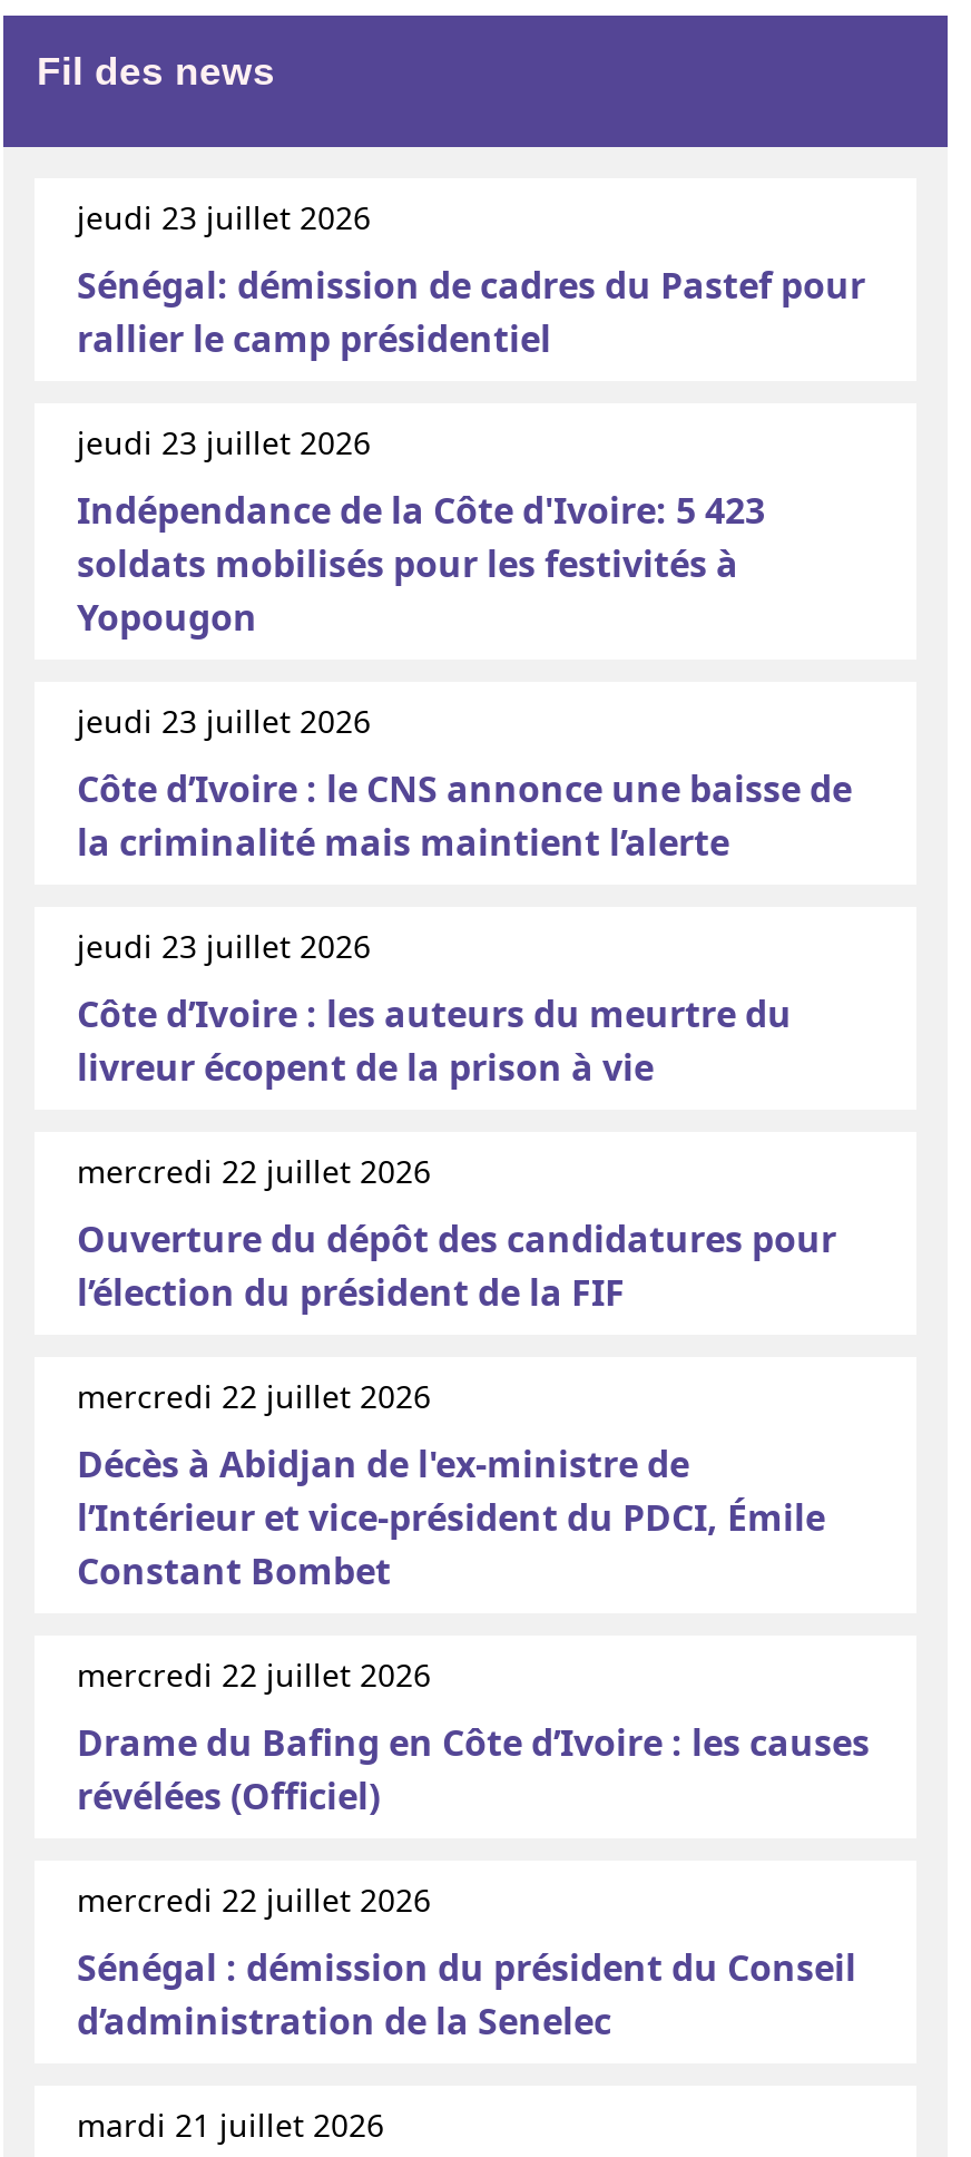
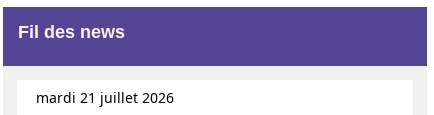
[77,197,870,2046] jeudi 23 juillet 2026 | Sénégal: démission de cadres du Pastef pour | rallier le camp présidentiel | jeudi 23 juillet 2026 | Indépendance de la Côte d'Ivoire: 5 423 | soldats mobilisés pour les festivités à | Yopougon | jeudi 23 juillet 2026 | Côte d’Ivoire : le CNS annonce une baisse de | la criminalité mais maintient l’alerte | jeudi 23 juillet 2026 | Côte d’Ivoire : les auteurs du meurtre du | livreur écopent de la prison à vie | mercredi 22 juillet 2026 | Ouverture du dépôt des candidatures pour | l’élection du président de la FIF | mercredi 22 juillet 2026 | Décès à Abidjan de l'ex-ministre de | l’Intérieur et vice-président du PDCI, Émile | Constant Bombet | mercredi 22 juillet 2026 | Drame du Bafing en Côte d’Ivoire : les causes | révélées (Officiel) | mercredi 22 juillet 2026 | Sénégal : démission du président du Conseil | d’administration de la Senelec -> none

